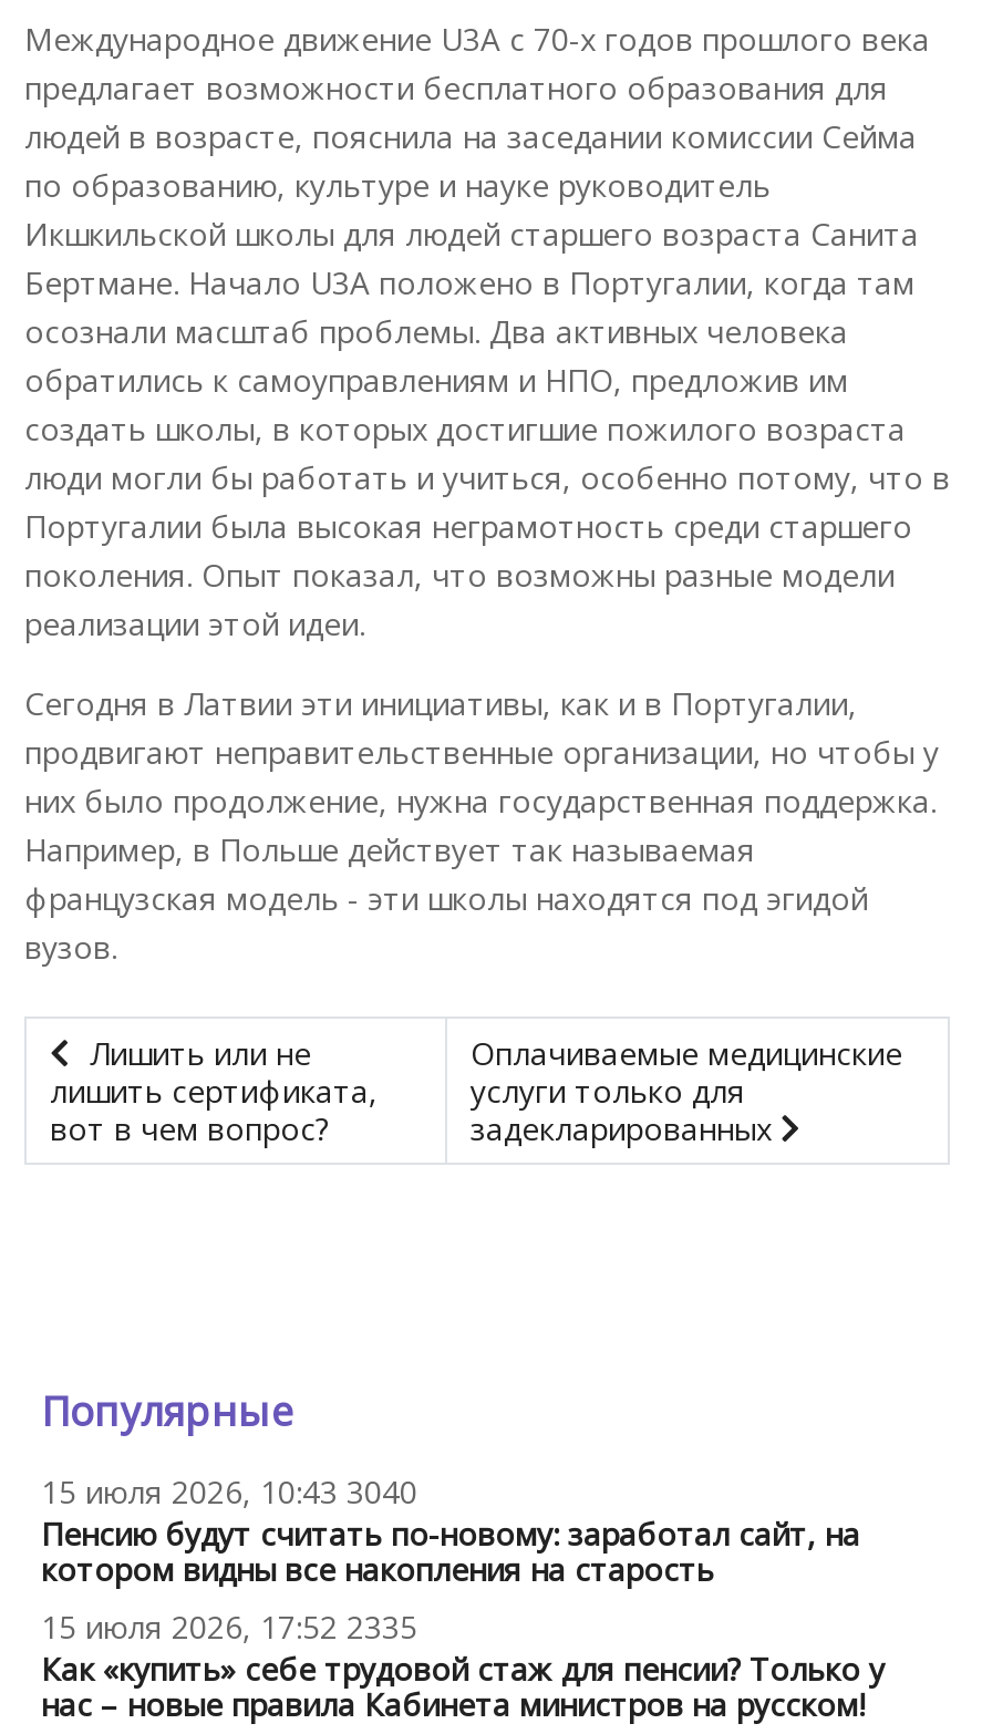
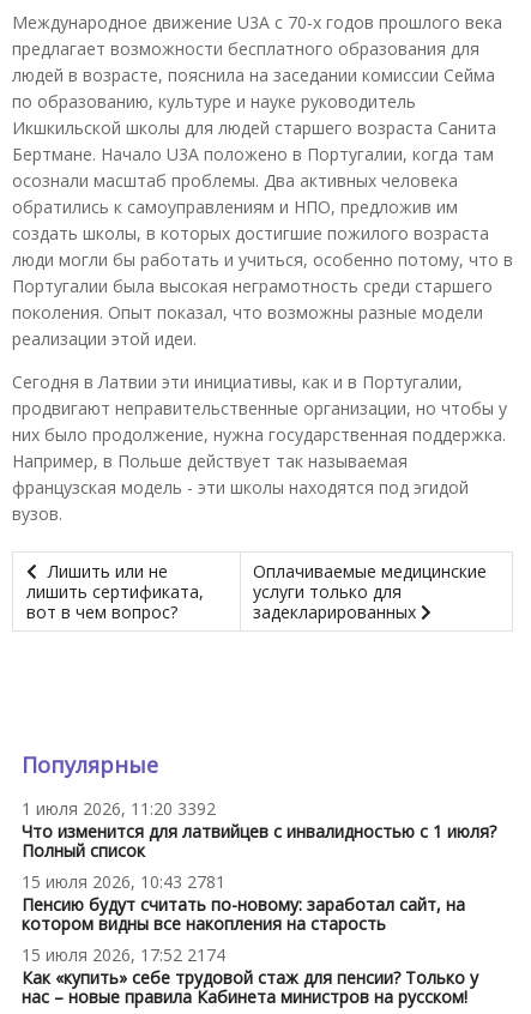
[41,1470,417,1512] 15 июля 2026, 10:43 3040 -> [21,797,496,893] 1 июля 2026, 11:20 3392 | Что изменится для латвийцев с инвалидностью с 1 июля? | Полный список | 15 июля 2026, 10:43 2781
[41,1605,417,1647] 15 июля 2026, 17:52 2335 -> [21,943,225,966] 15 июля 2026, 17:52 2174

